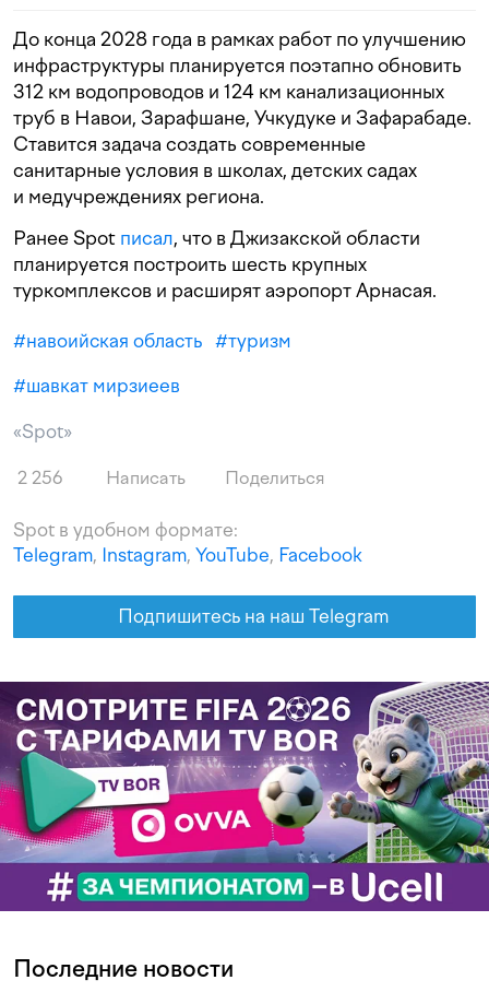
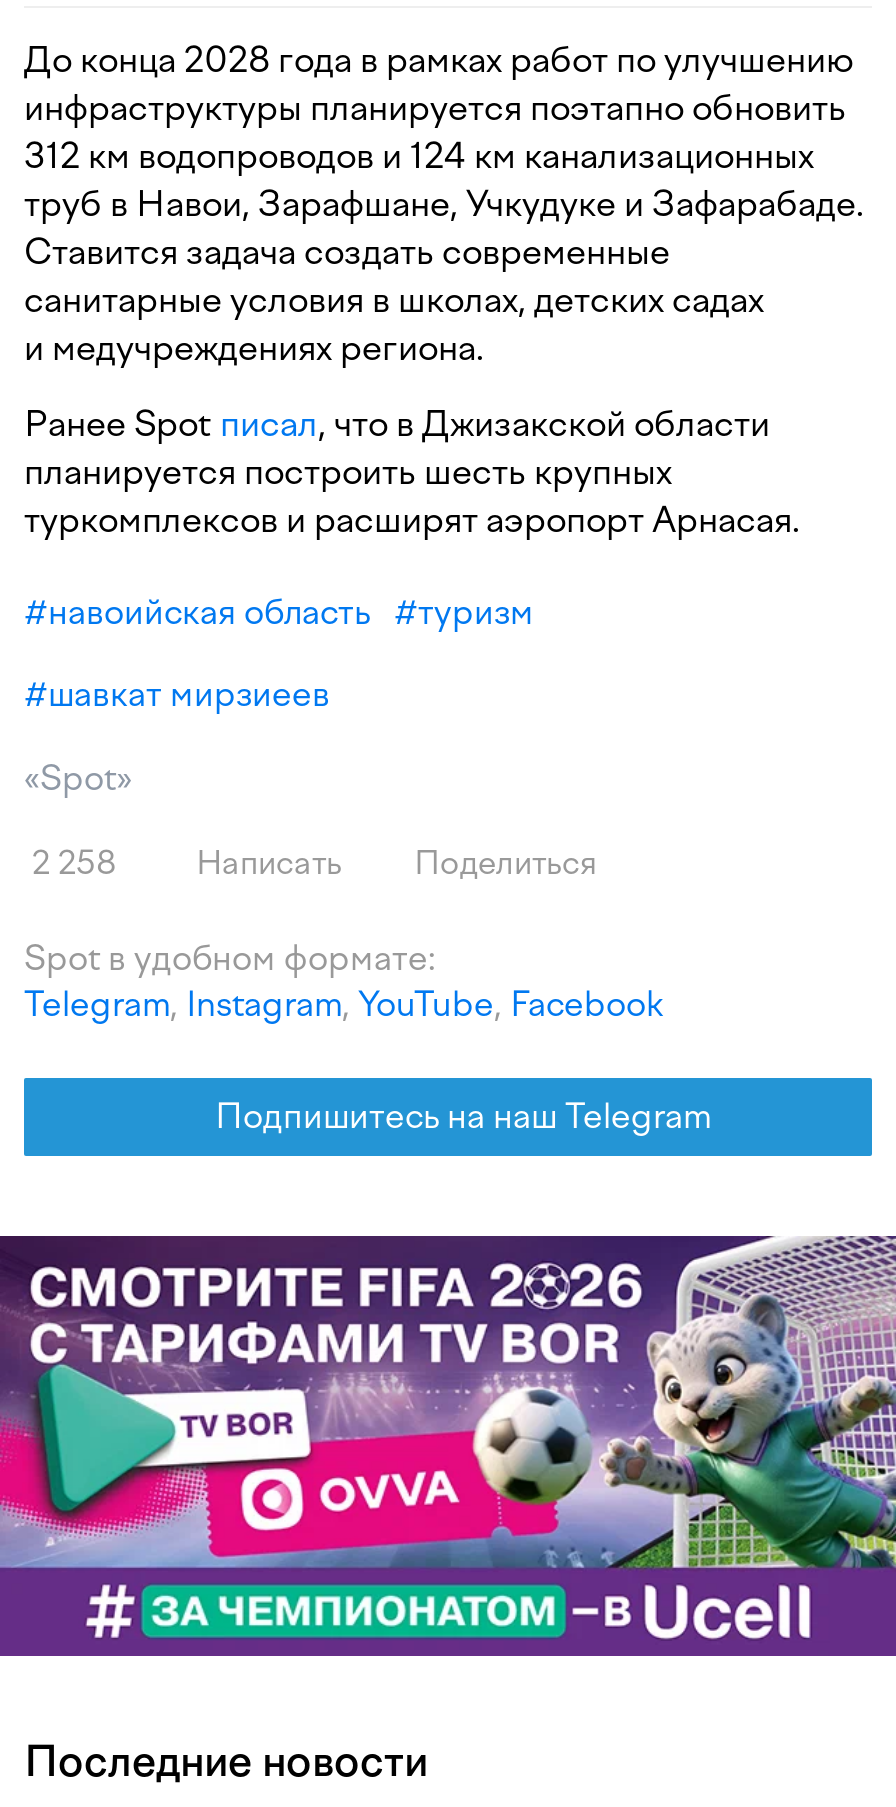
[13,468,325,488] 2 256 Написать Поделиться -> [24,844,598,882] 2 258 Написать Поделиться

